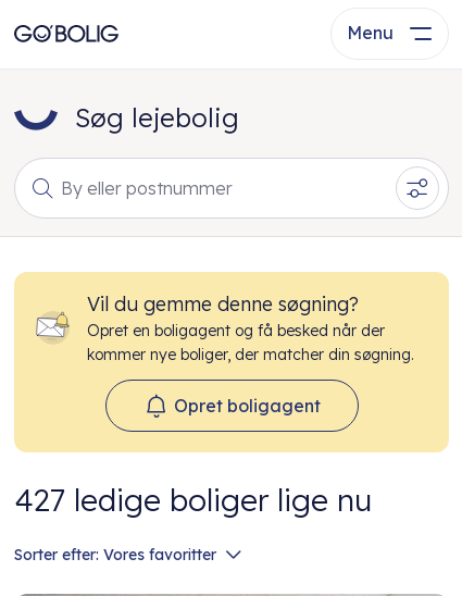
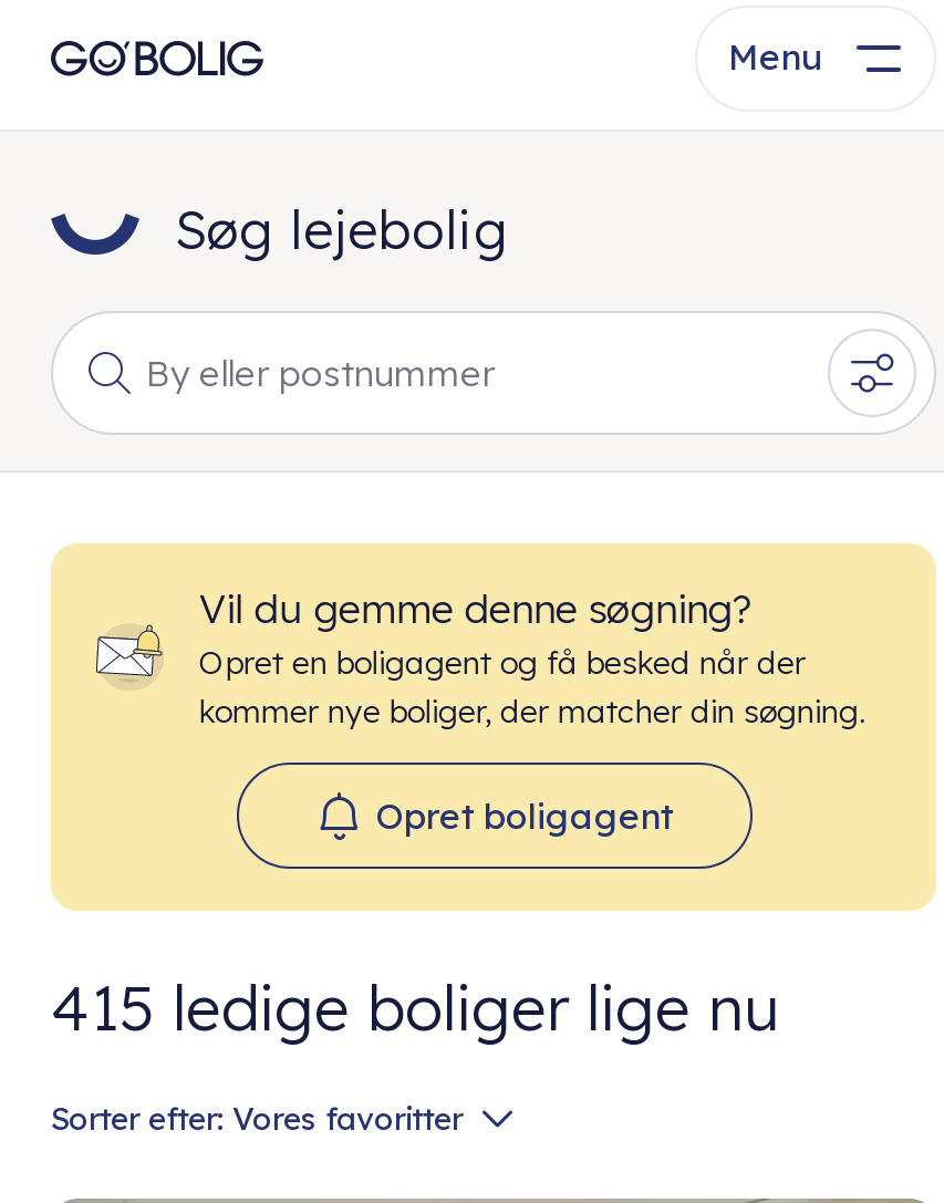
[14,481,372,519] 427 ledige boliger lige nu -> [51,968,779,1046] 415 ledige boliger lige nu

